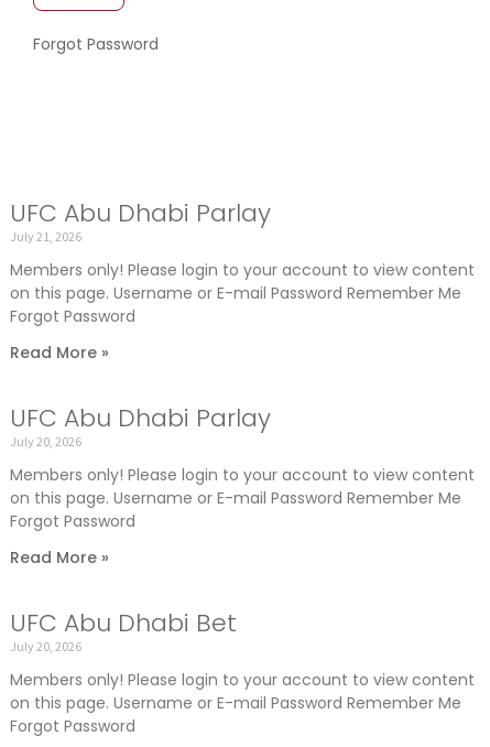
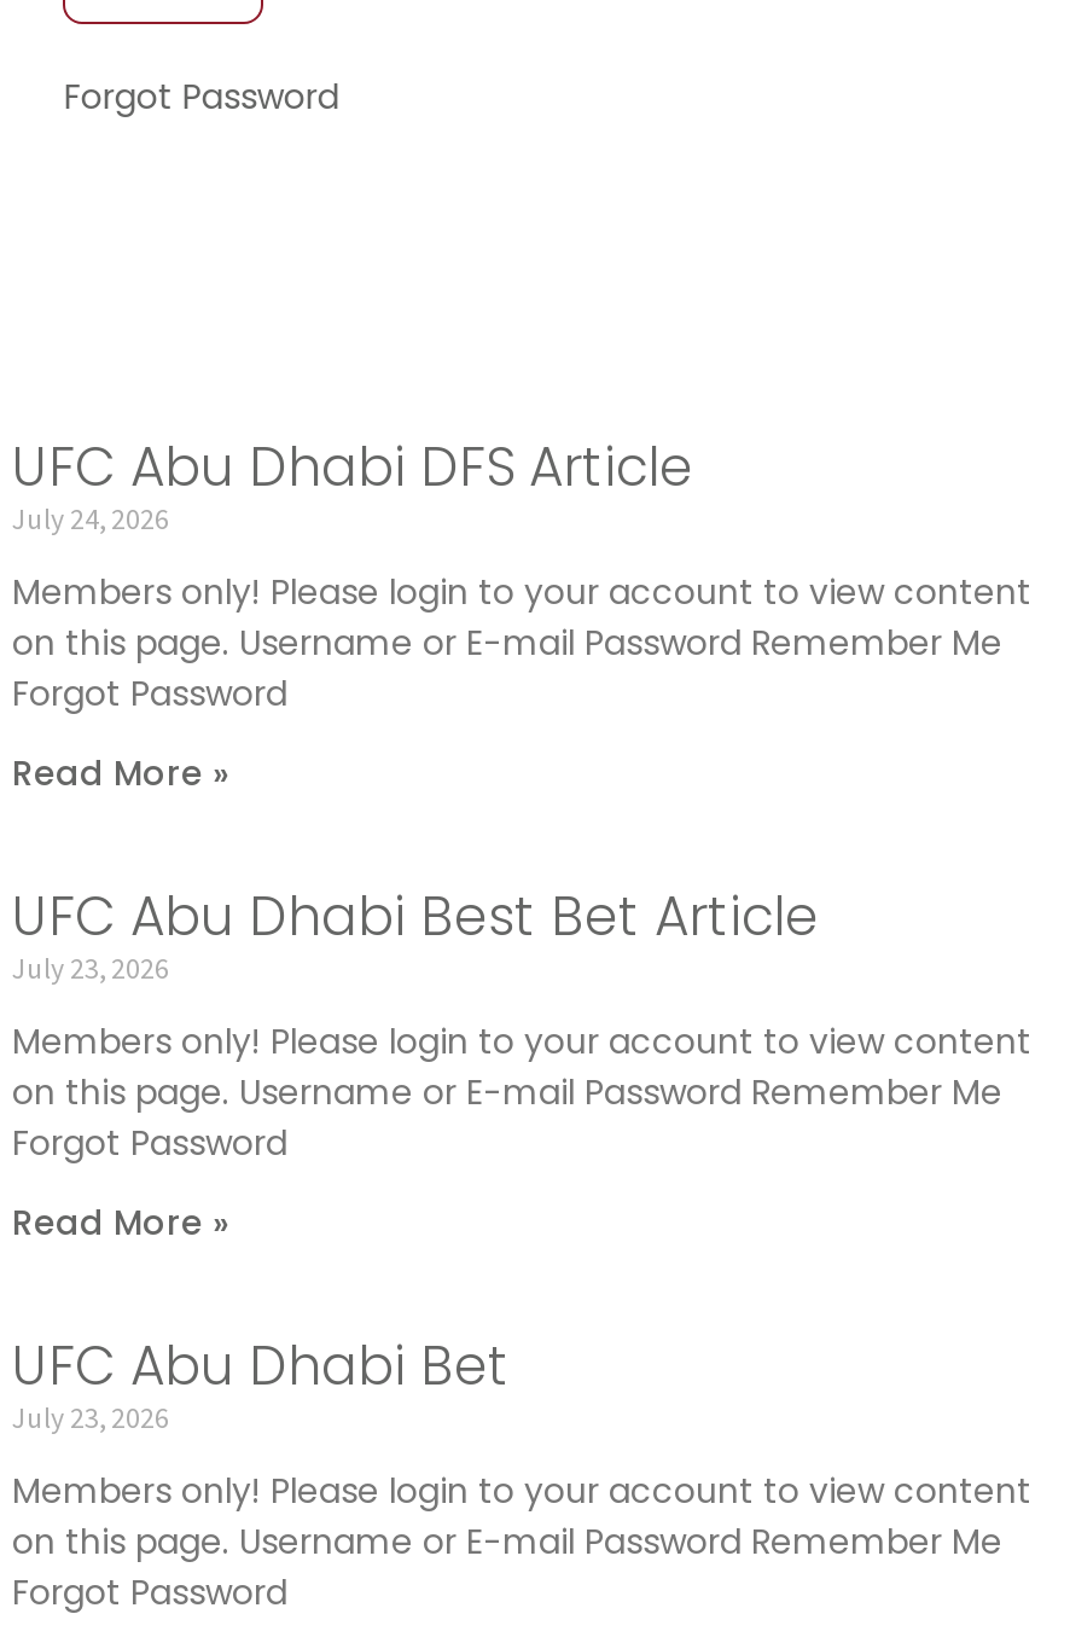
[10,196,271,244] UFC Abu Dhabi Parlay | July 21, 2026 -> [12,430,693,536] UFC Abu Dhabi DFS Article | July 24, 2026
[10,401,271,449] UFC Abu Dhabi Parlay | July 20, 2026 -> [12,879,819,985] UFC Abu Dhabi Best Bet Article | July 23, 2026
[10,638,81,654] July 20, 2026 -> [12,1399,169,1435] July 23, 2026

